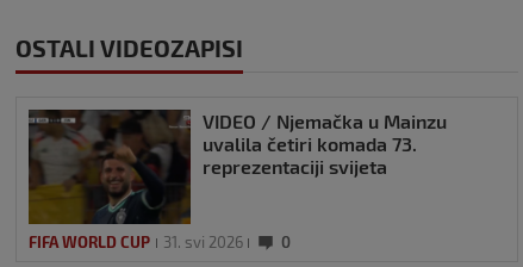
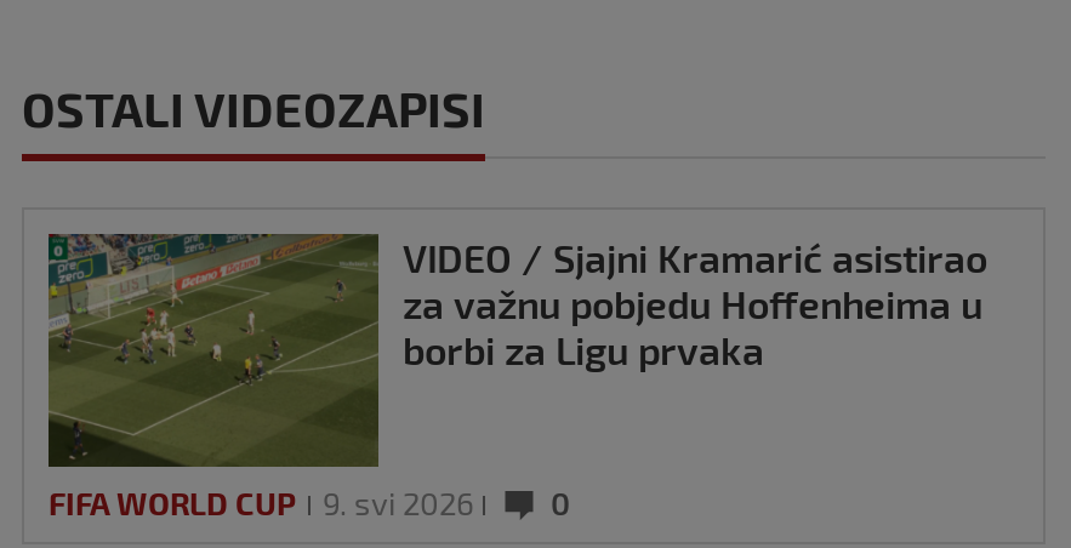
[27,108,291,252] [image] | FIFA WORLD CUP 31. svi 2026 0 -> [46,232,570,523] [image] | FIFA WORLD CUP 9. svi 2026 0
[203,110,447,178] VIDEO / Njemačka u Mainzu | uvalila četiri komada 73. | reprezentaciji svijeta -> [403,234,987,372] VIDEO / Sjajni Kramarić asistirao | za važnu pobjedu Hoffenheima u | borbi za Ligu prvaka

